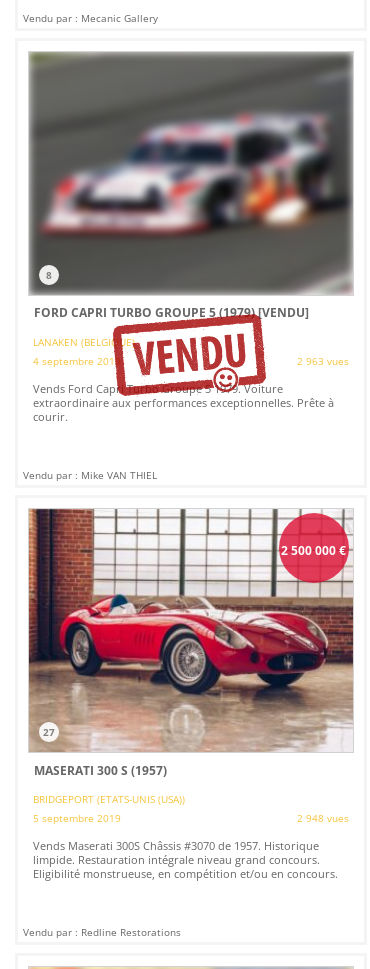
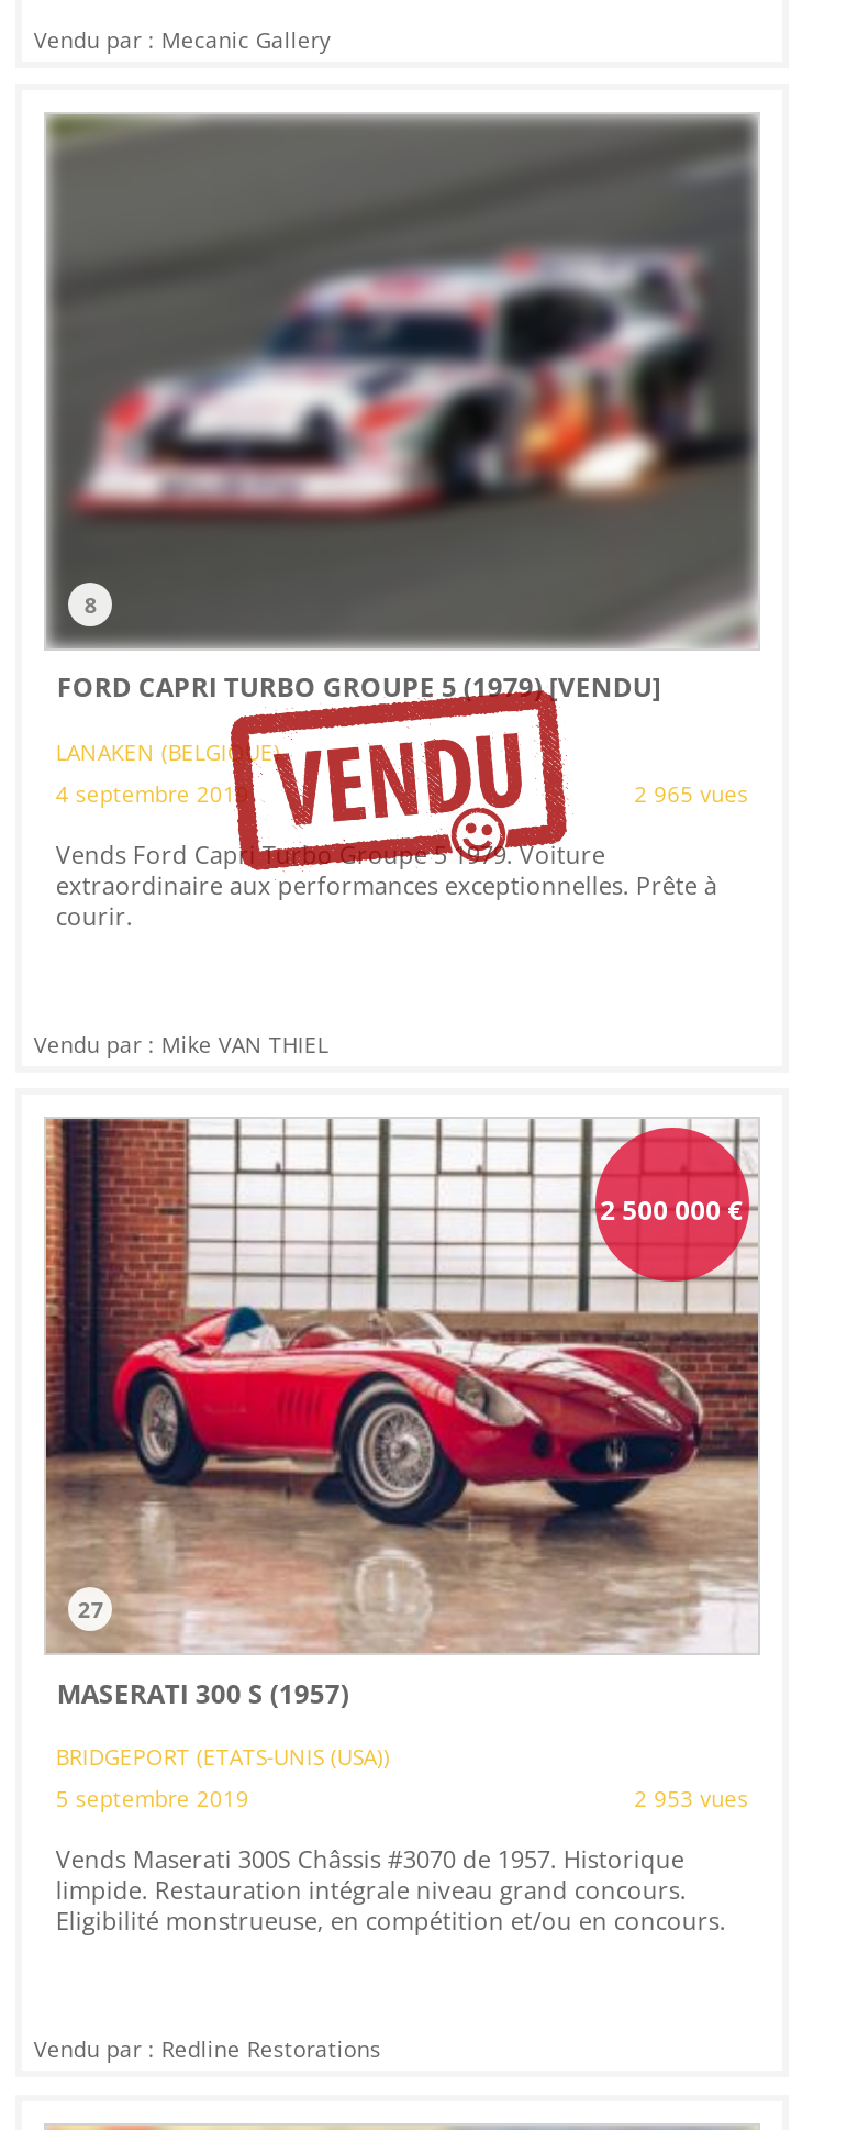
[297,354,349,368] 2 963 vues -> [634,777,748,808] 2 965 vues
[297,811,349,825] 2 948 vues -> [634,1782,748,1813] 2 953 vues

